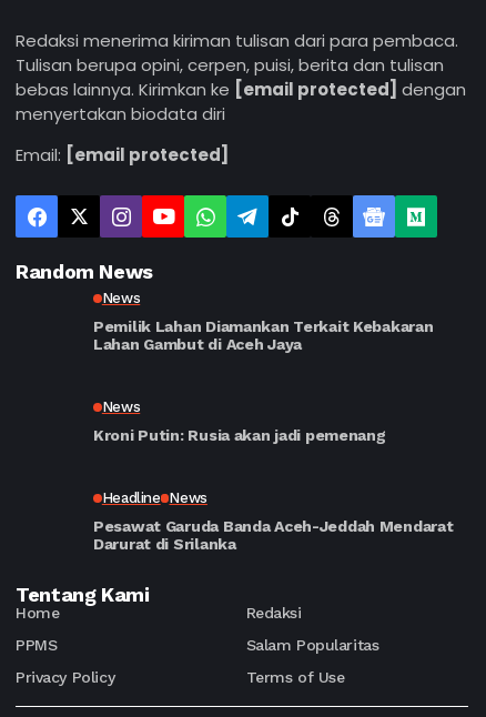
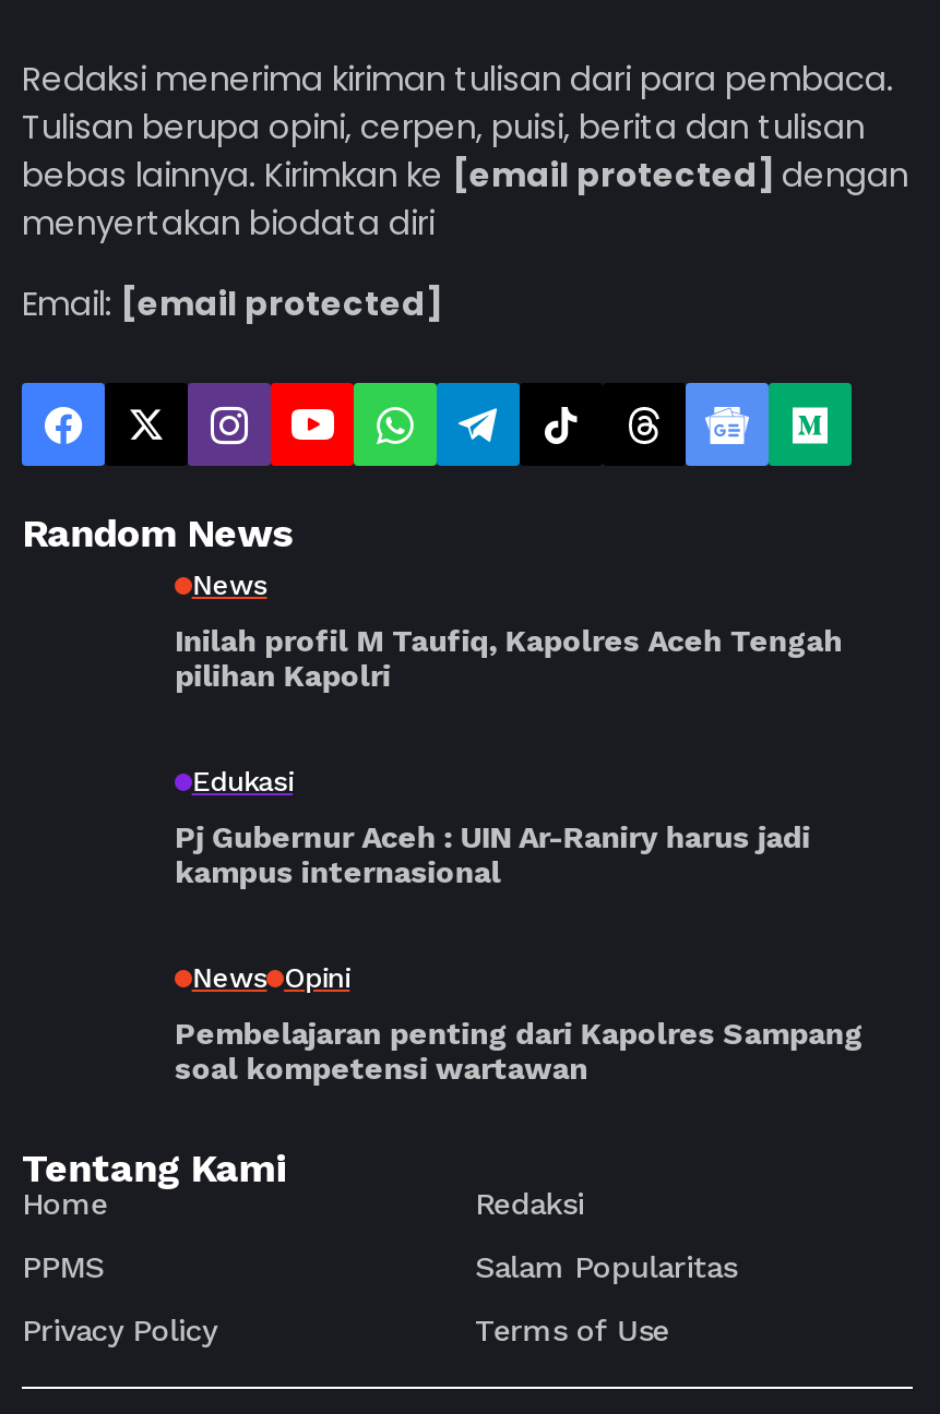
[93,318,433,353] Pemilik Lahan Diamankan Terkait Kebakaran | Lahan Gambut di Aceh Jaya -> [175,623,842,693] Inilah profil M Taufiq, Kapolres Aceh Tengah | pilihan Kapolri
[102,399,140,415] News -> [192,765,293,798] Edukasi
[93,426,386,444] Kroni Putin: Rusia akan jadi pemenang -> [175,820,810,890] Pj Gubernur Aceh : UIN Ar-Raniry harus jadi | kampus internasional
[102,490,207,506] Headline News -> [192,962,350,994] News Opini
[93,517,453,553] Pesawat Garuda Banda Aceh-Jeddah Mendarat | Darurat di Srilanka -> [175,1016,863,1086] Pembelajaran penting dari Kapolres Sampang | soal kompetensi wartawan

